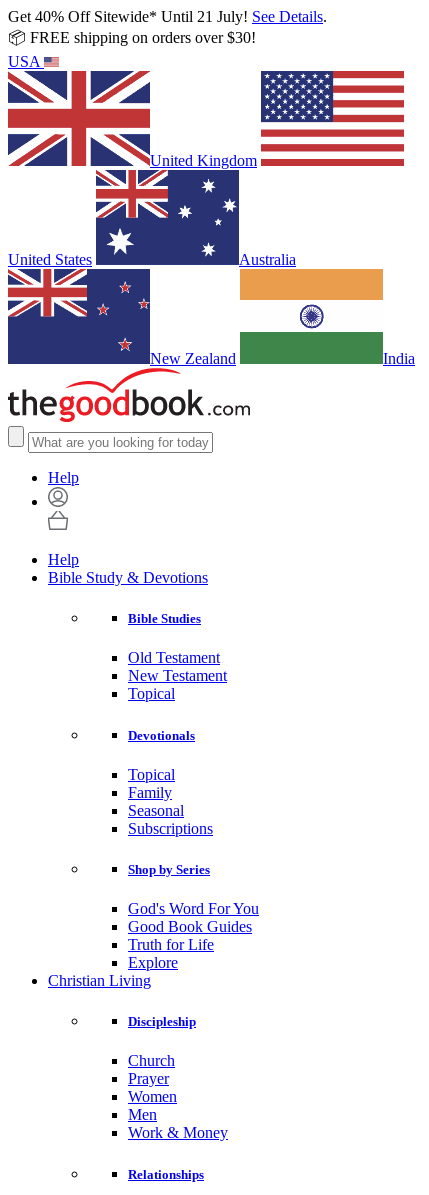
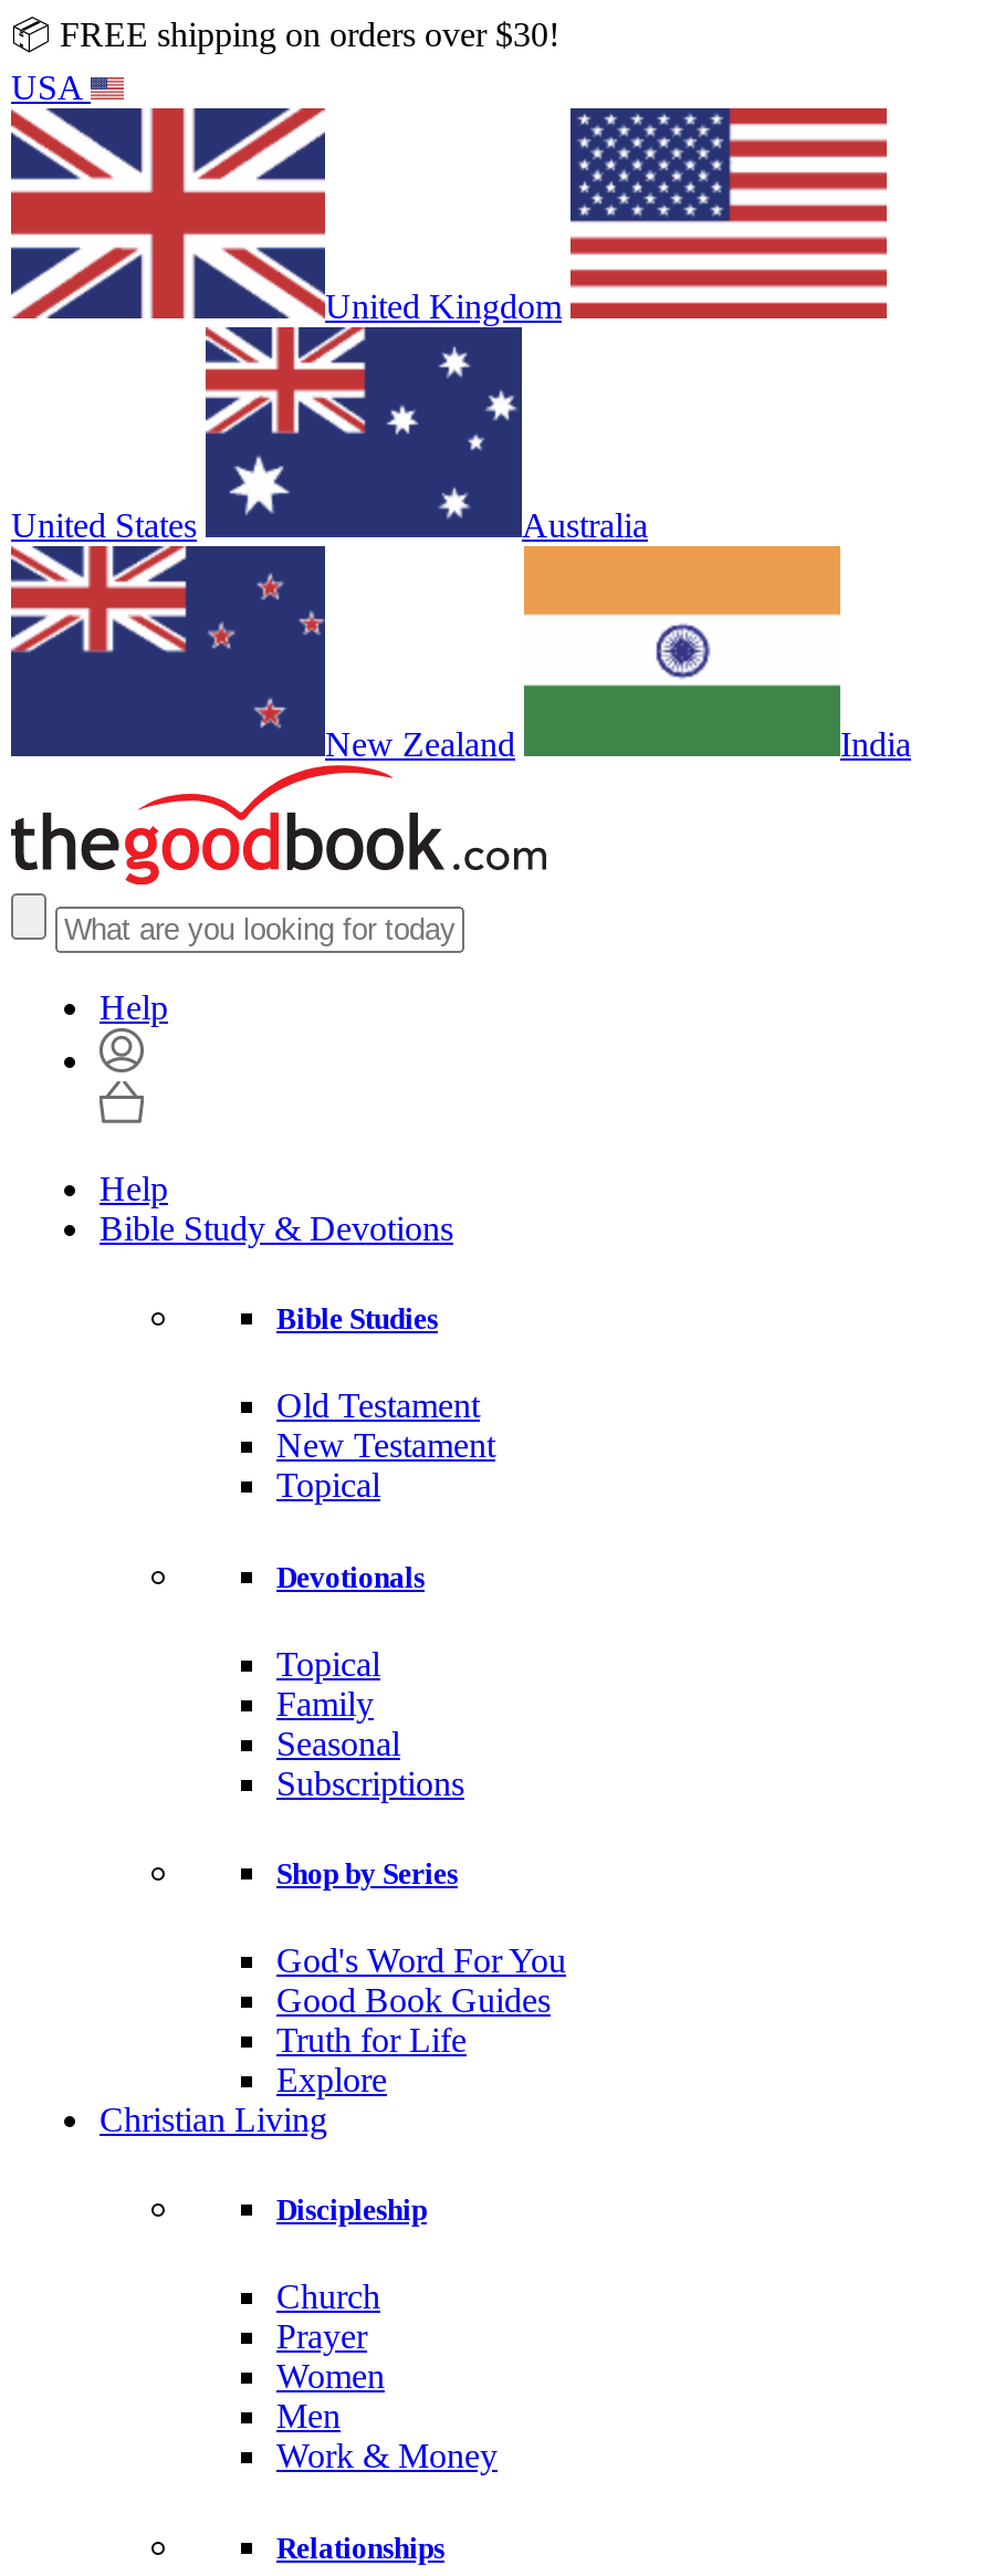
[8,8,327,25] Get 40% Off Sitewide* Until 21 July! See Details. -> none

